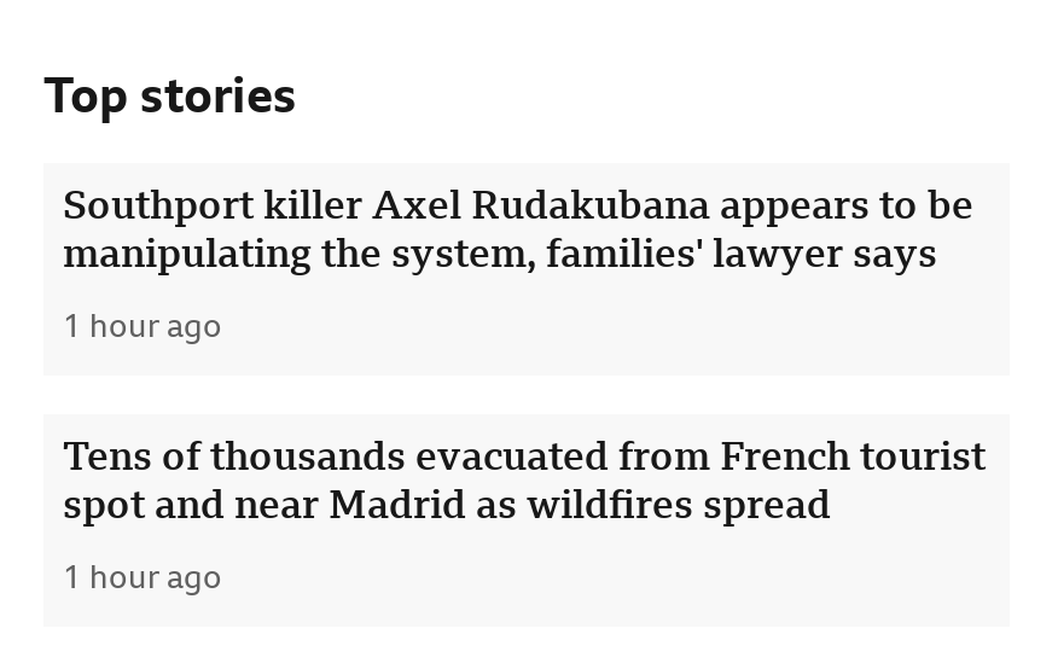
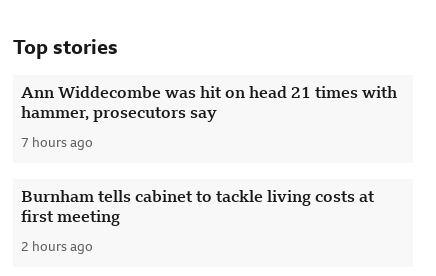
[63,183,973,277] Southport killer Axel Rudakubana appears to be | manipulating the system, families' lawyer says -> [21,83,397,122] Ann Widdecombe was hit on head 21 times with | hammer, prosecutors say
[63,308,222,345] 1 hour ago -> [21,135,93,150] 7 hours ago
[63,434,986,528] Tens of thousands evacuated from French tourist | spot and near Madrid as wildfires spread -> [21,187,374,226] Burnham tells cabinet to tackle living costs at | first meeting
[63,560,222,596] 1 hour ago -> [21,239,93,254] 2 hours ago

